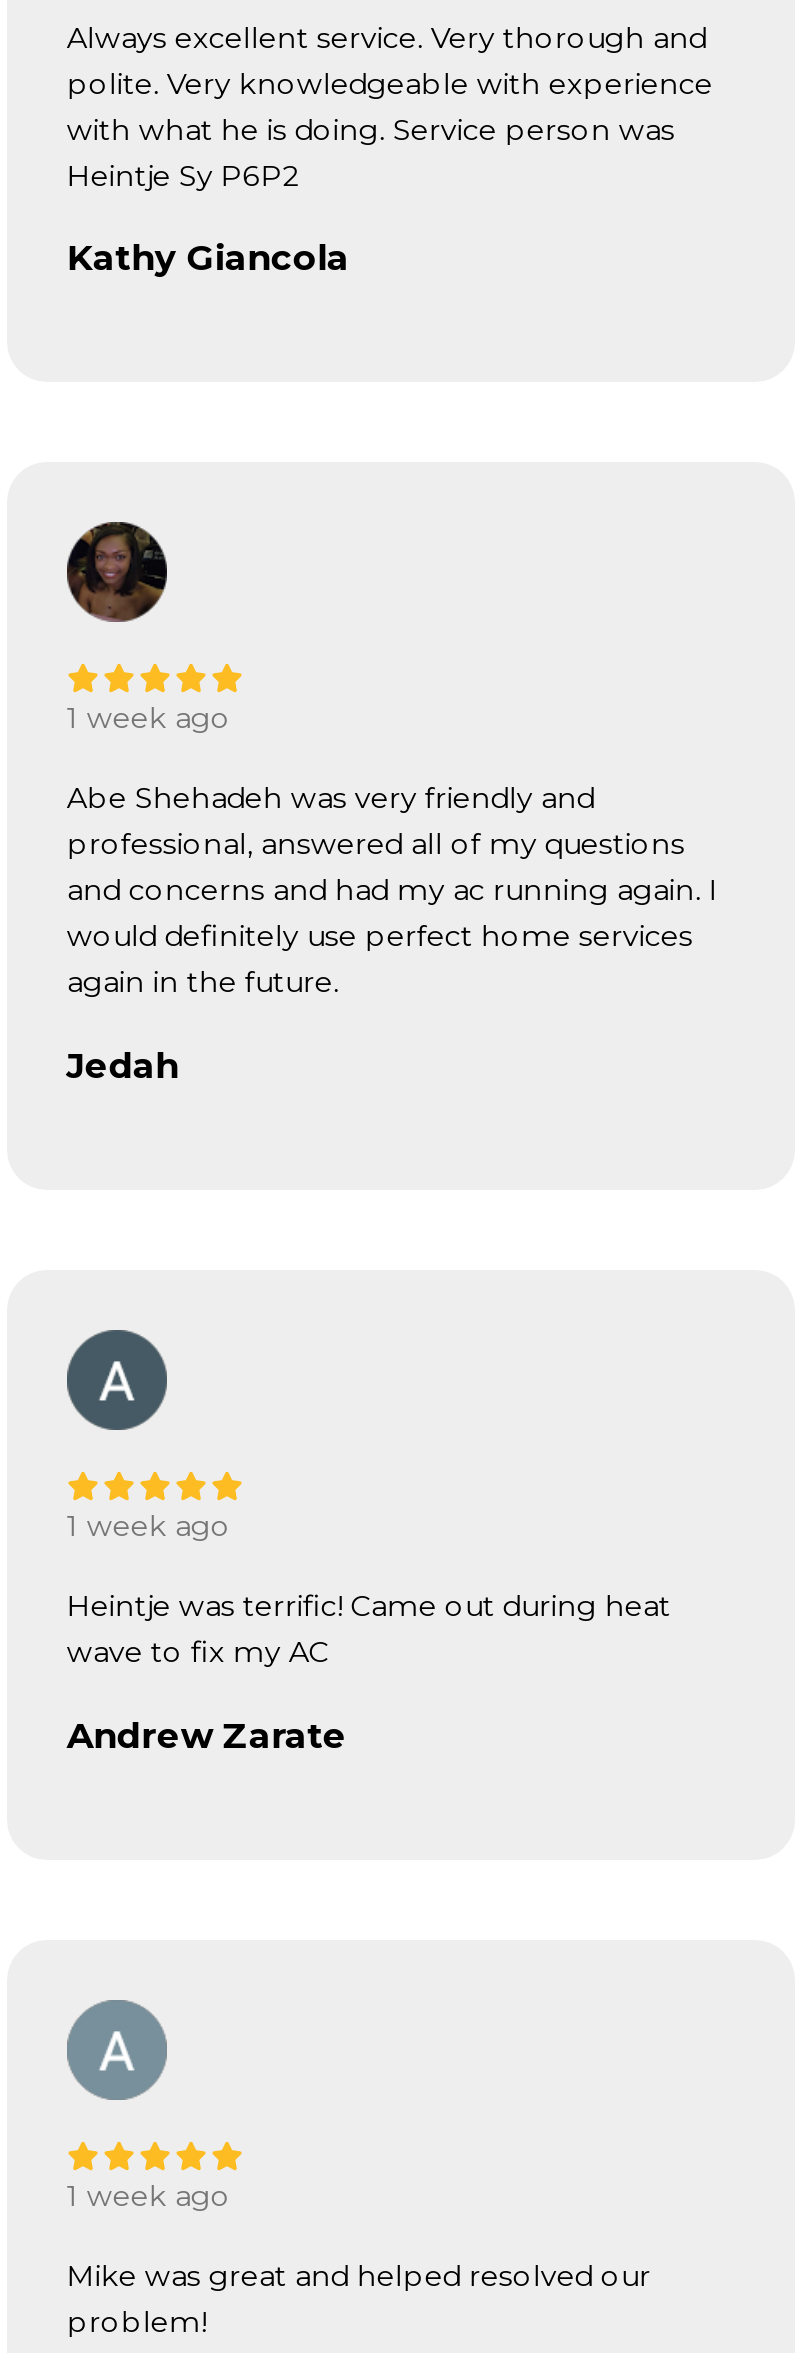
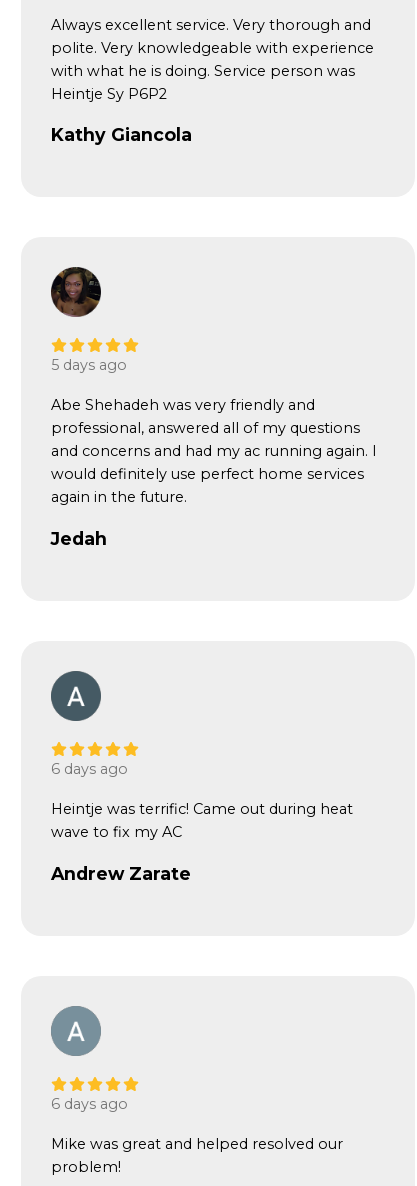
[67,701,231,737] 1 week ago -> [51,356,127,374] 5 days ago
[67,1508,231,1544] 1 week ago -> [51,760,128,778] 6 days ago
[67,2177,231,2213] 1 week ago -> [51,1094,128,1112] 6 days ago

